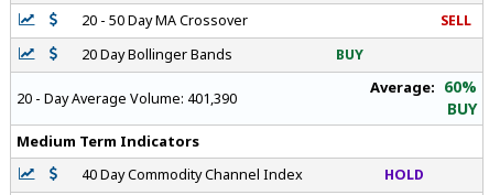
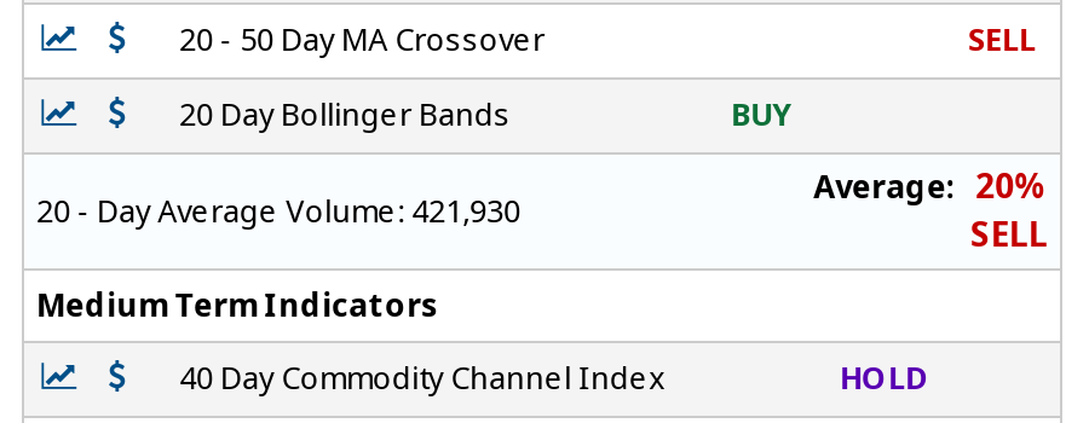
[370,76,477,119] Average: 60% | BUY -> [813,163,1048,257] Average: 20% | SELL
[17,90,237,108] 20 - Day Average Volume: 401,390 -> [37,192,521,233] 20 - Day Average Volume: 421,930

